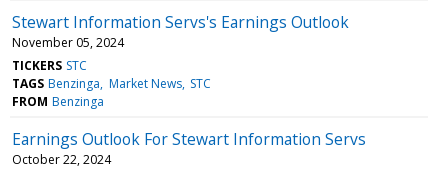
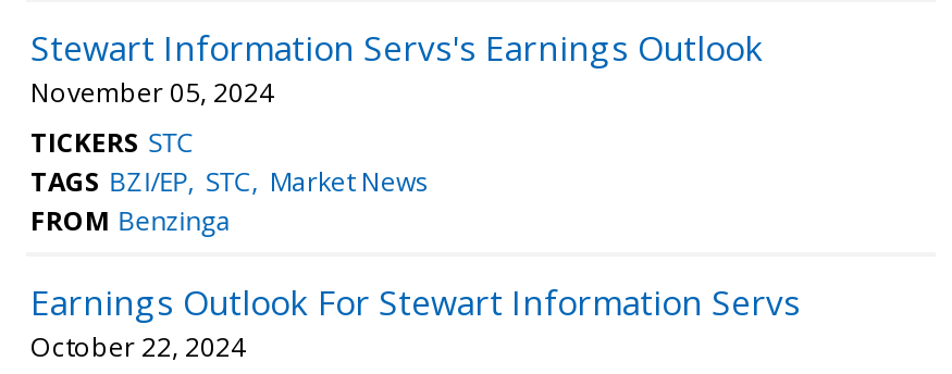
[12,75,211,92] TAGS Benzinga Market News STC -> [30,163,428,200] TAGS BZI/EP STC Market News

